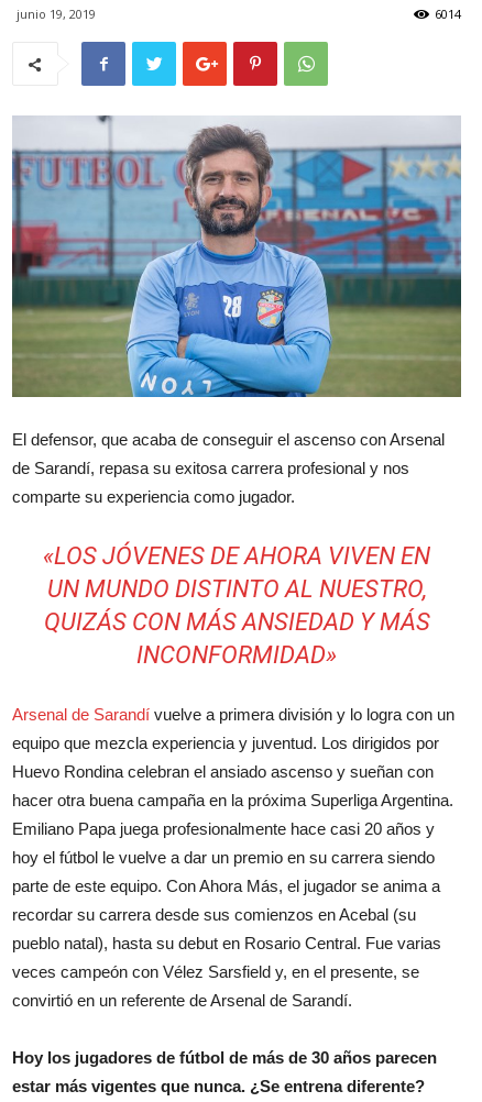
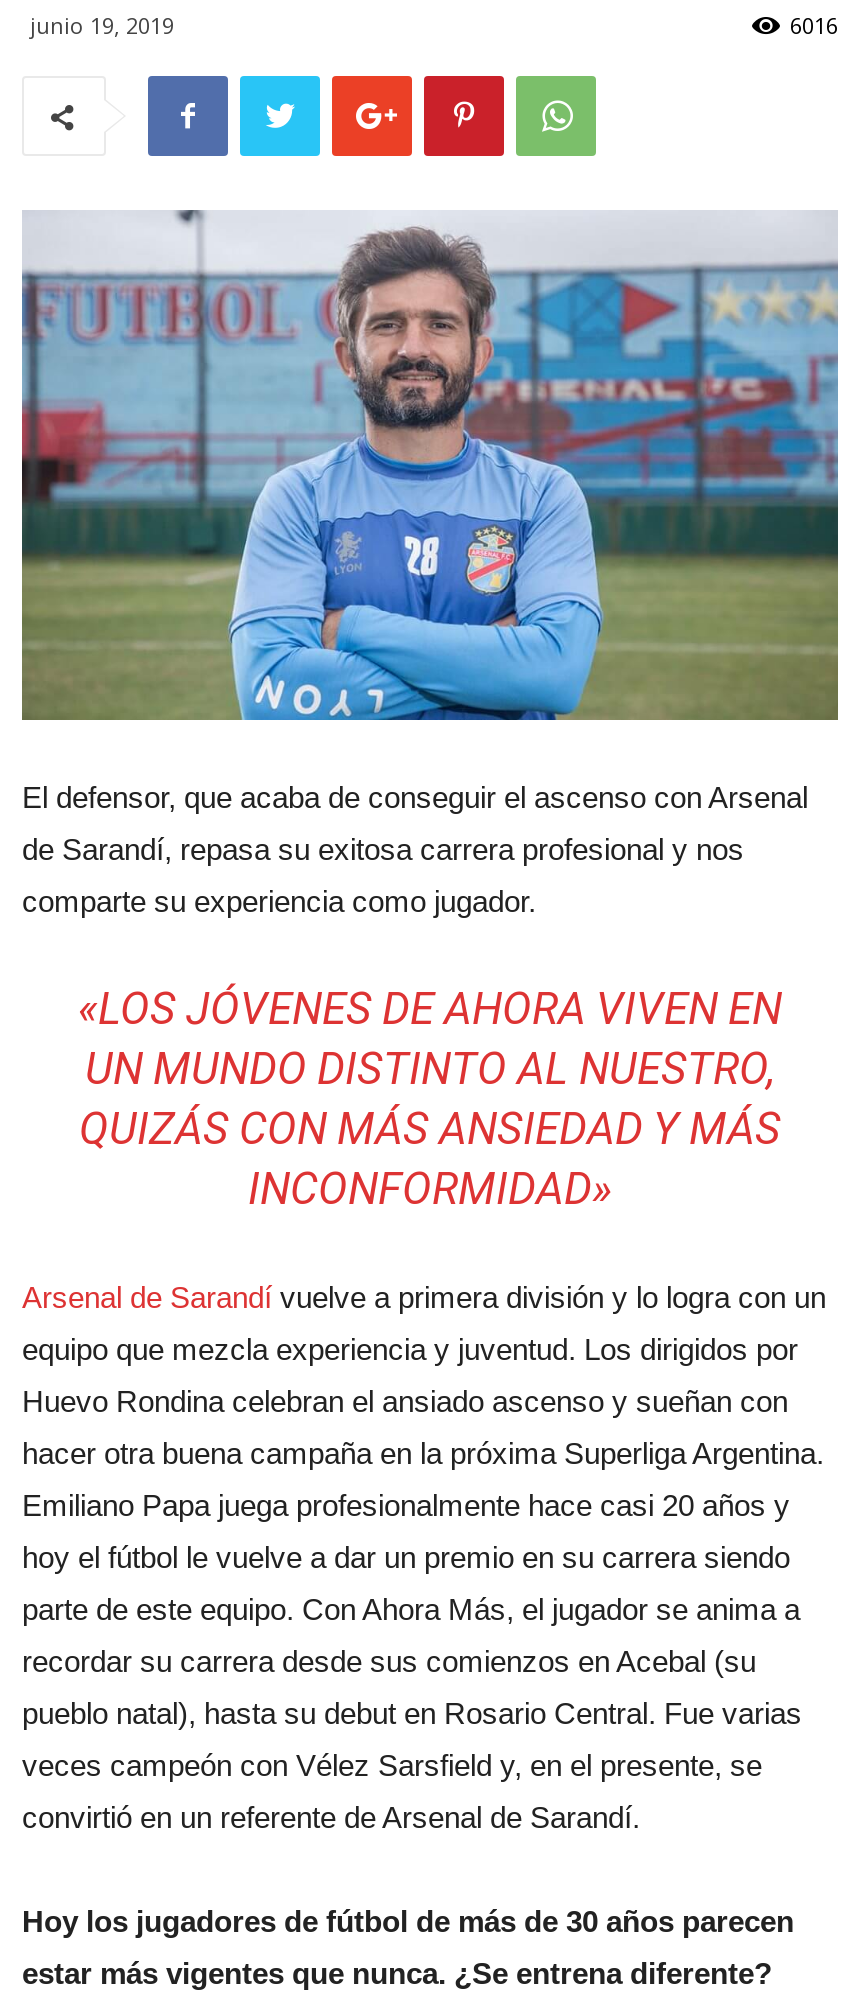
[435,5,461,22] 6014 -> [790,10,838,40] 6016

